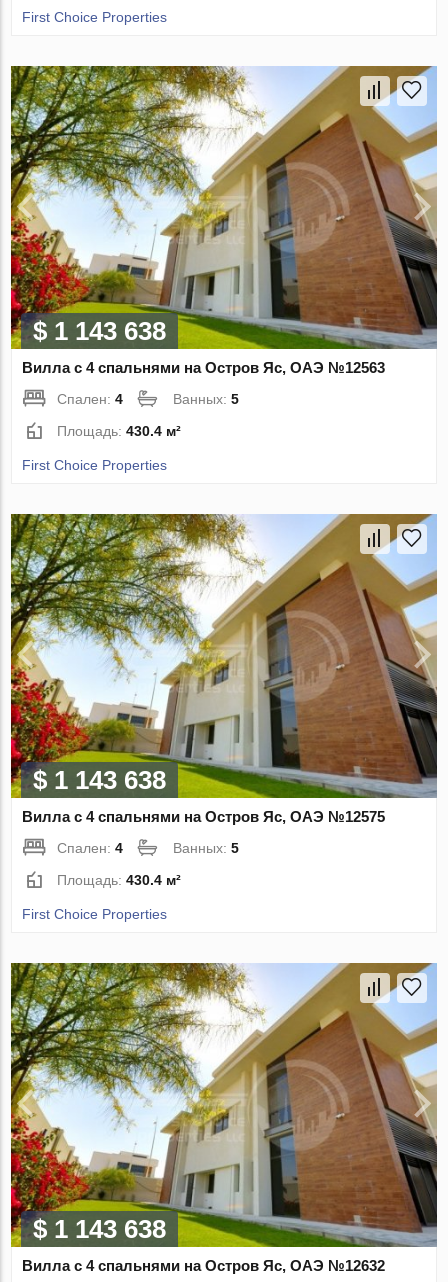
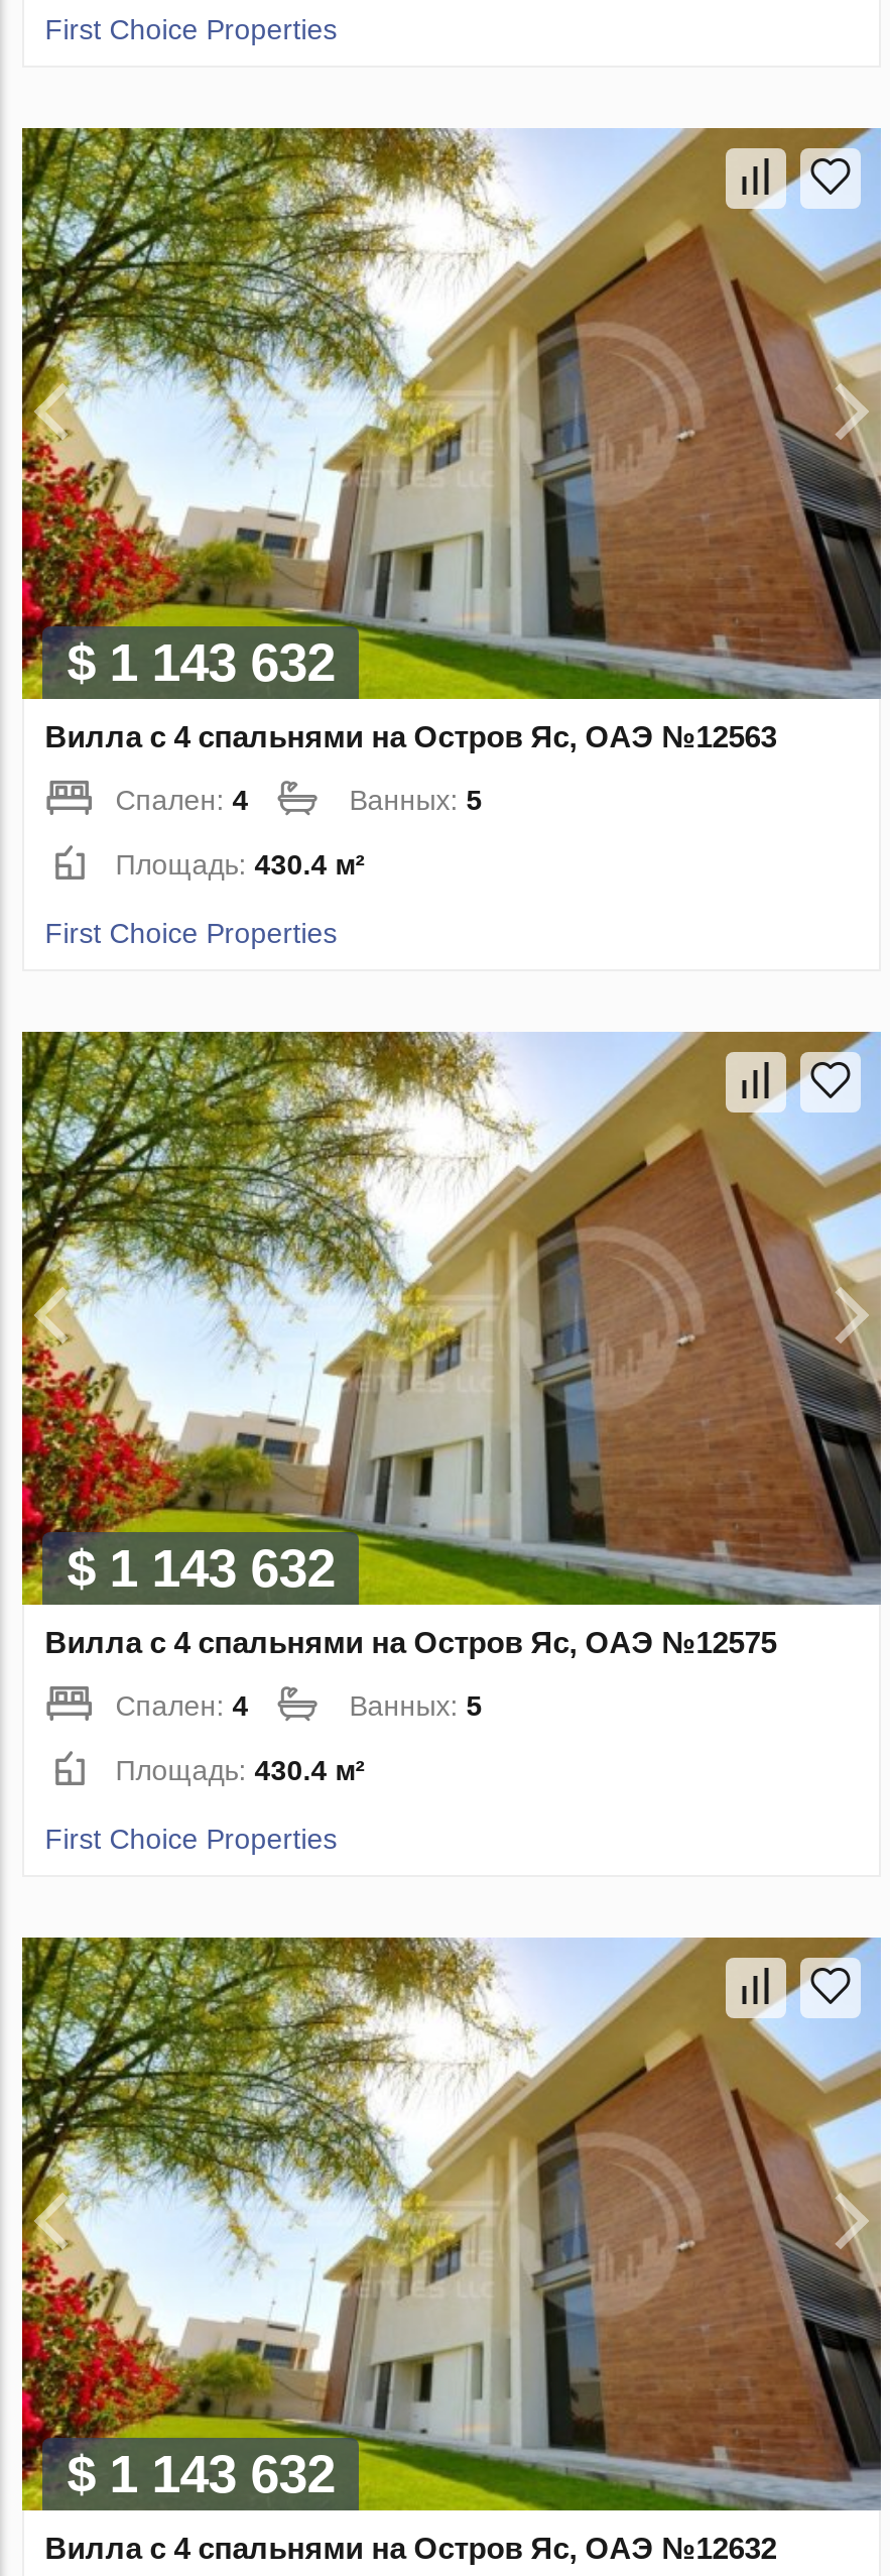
[33,316,166,346] $ 1 143 638 -> [67,633,335,694] $ 1 143 632
[33,765,166,795] $ 1 143 638 -> [67,1539,335,1599] $ 1 143 632
[33,1214,166,1244] $ 1 143 638 -> [67,2444,335,2504] $ 1 143 632

